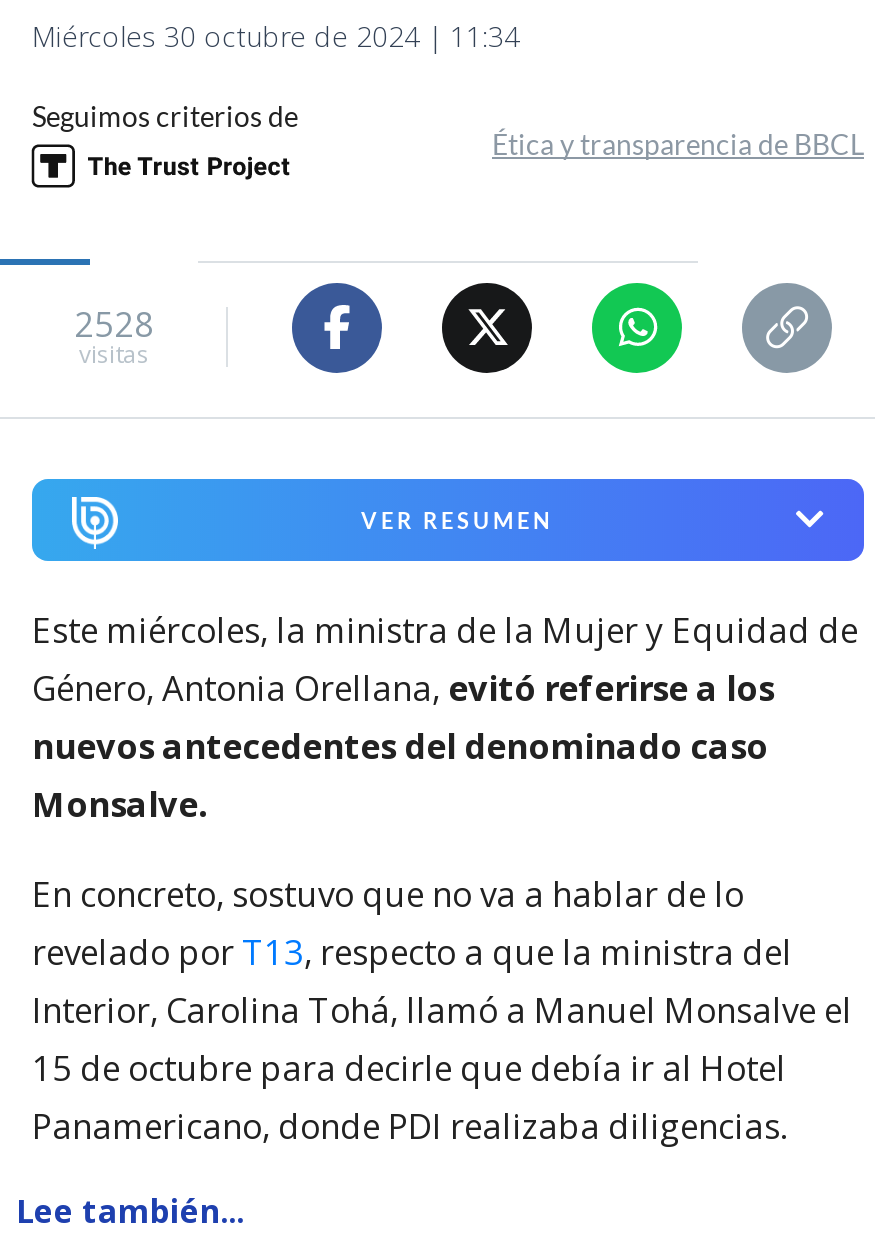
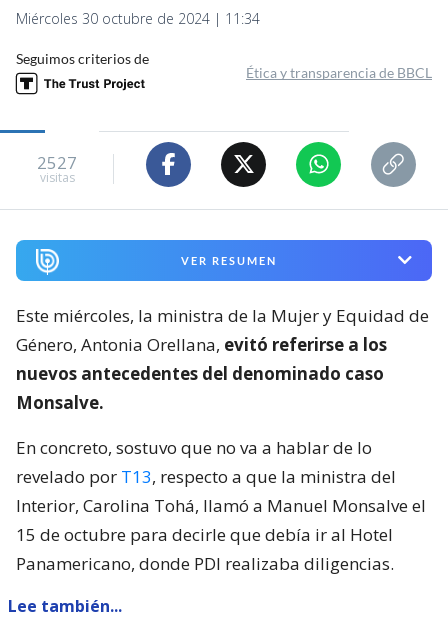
[74,302,154,348] 2528 -> [37,151,77,174] 2527

